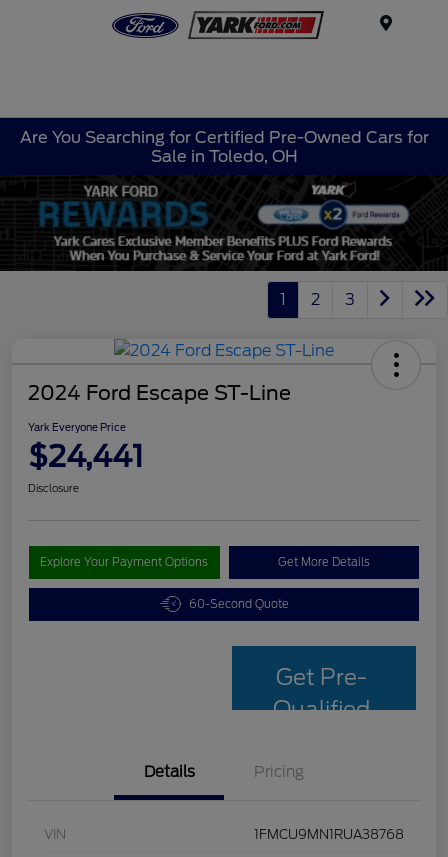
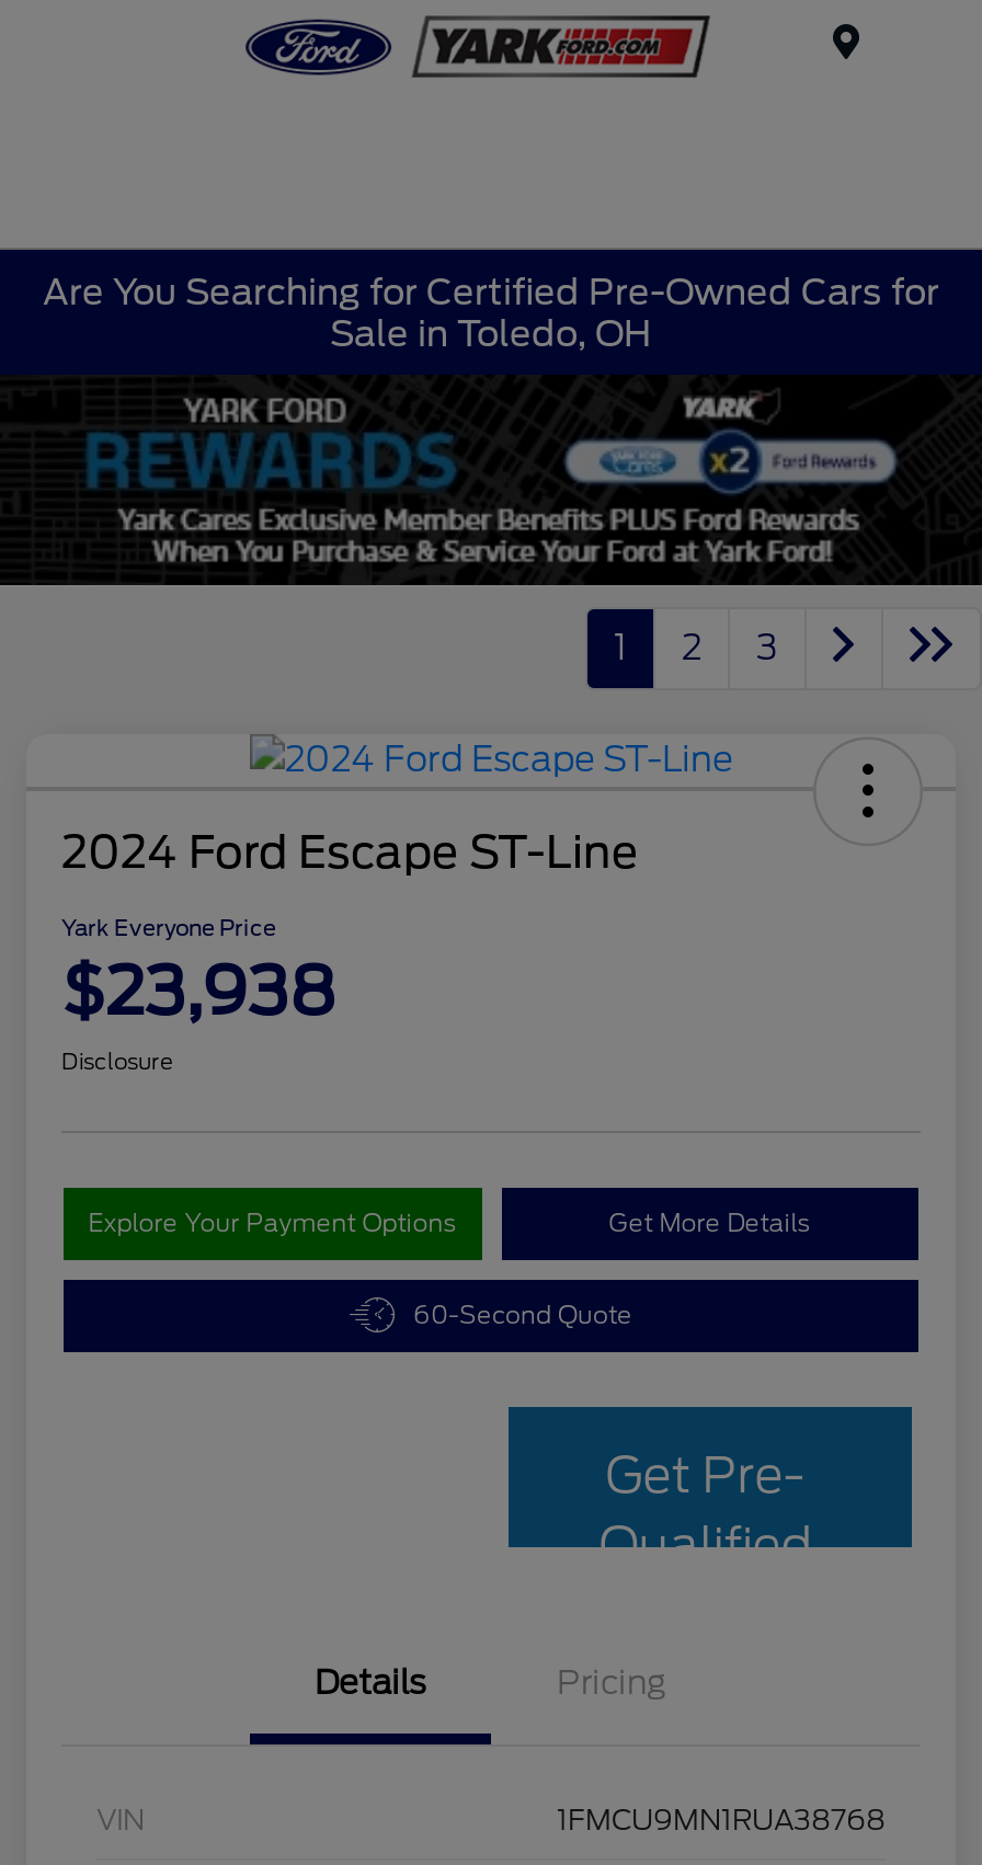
[28,438,144,474] $24,441 -> [61,951,335,1030] $23,938

